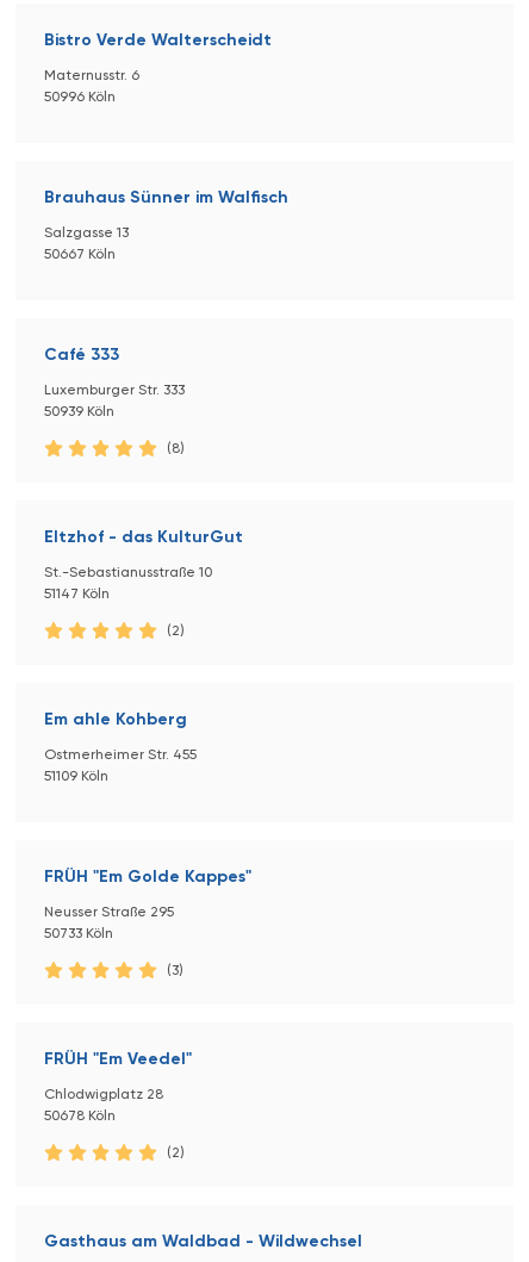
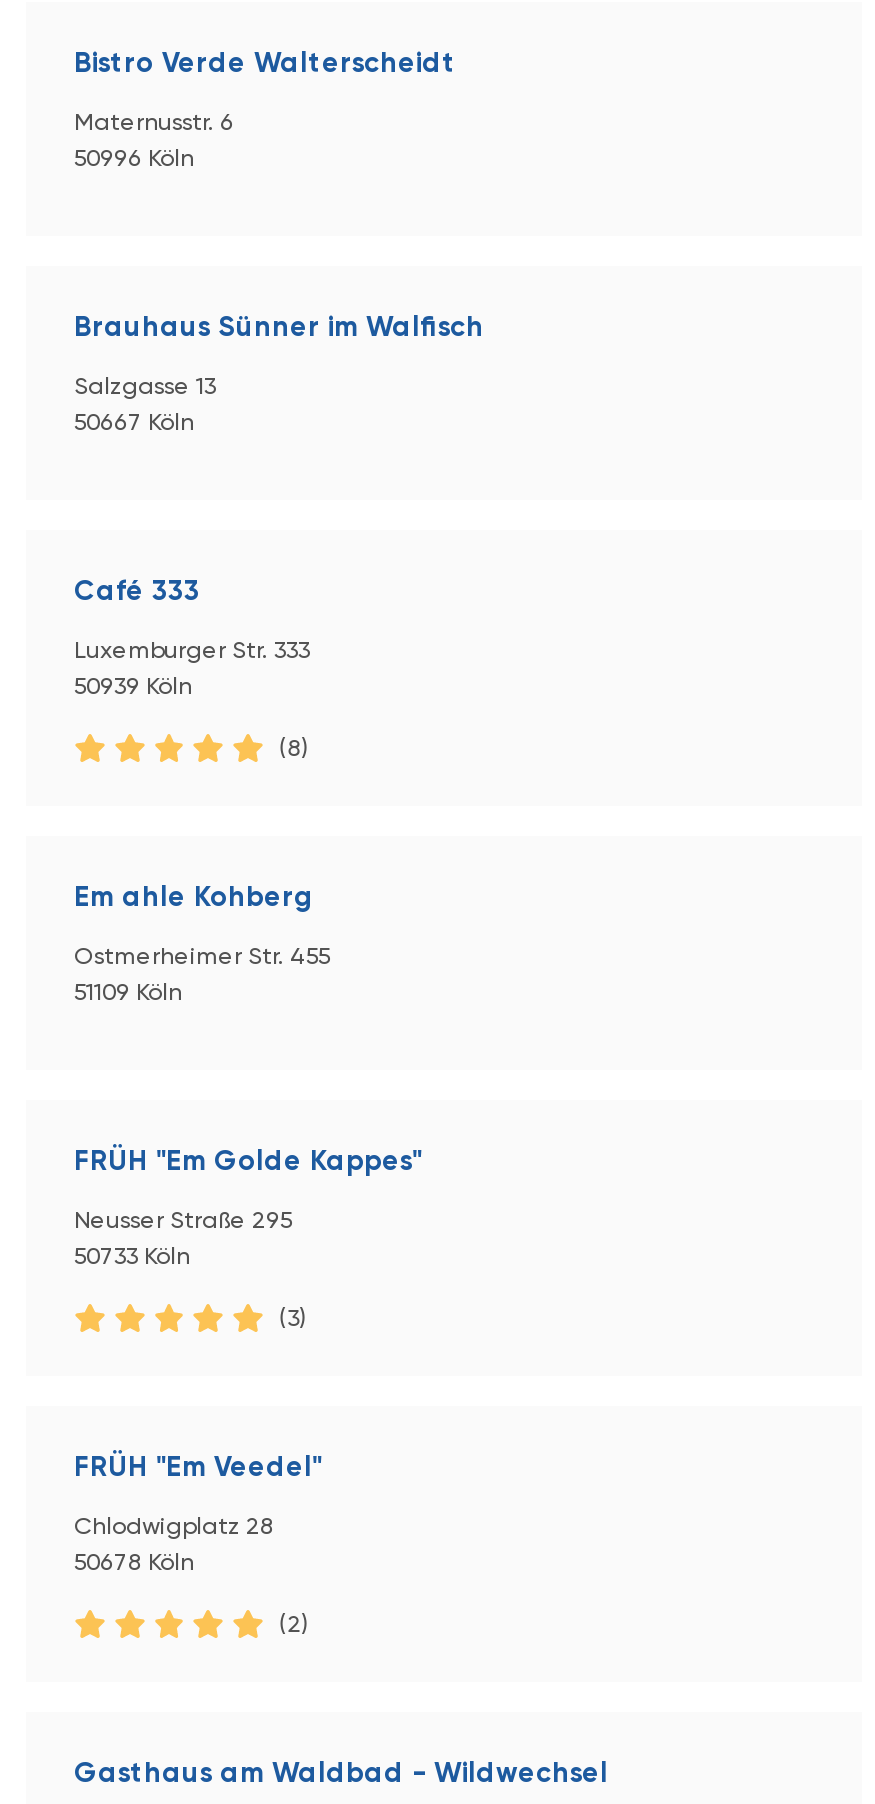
[44,527,243,638] Eltzhof - das KulturGut | St.-Sebastianusstraße 10 | 51147 Köln | (2) -> none

